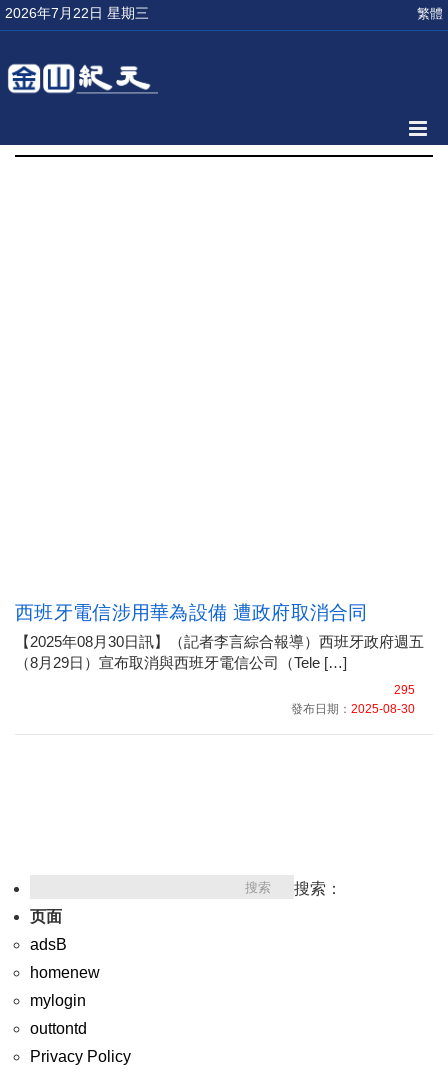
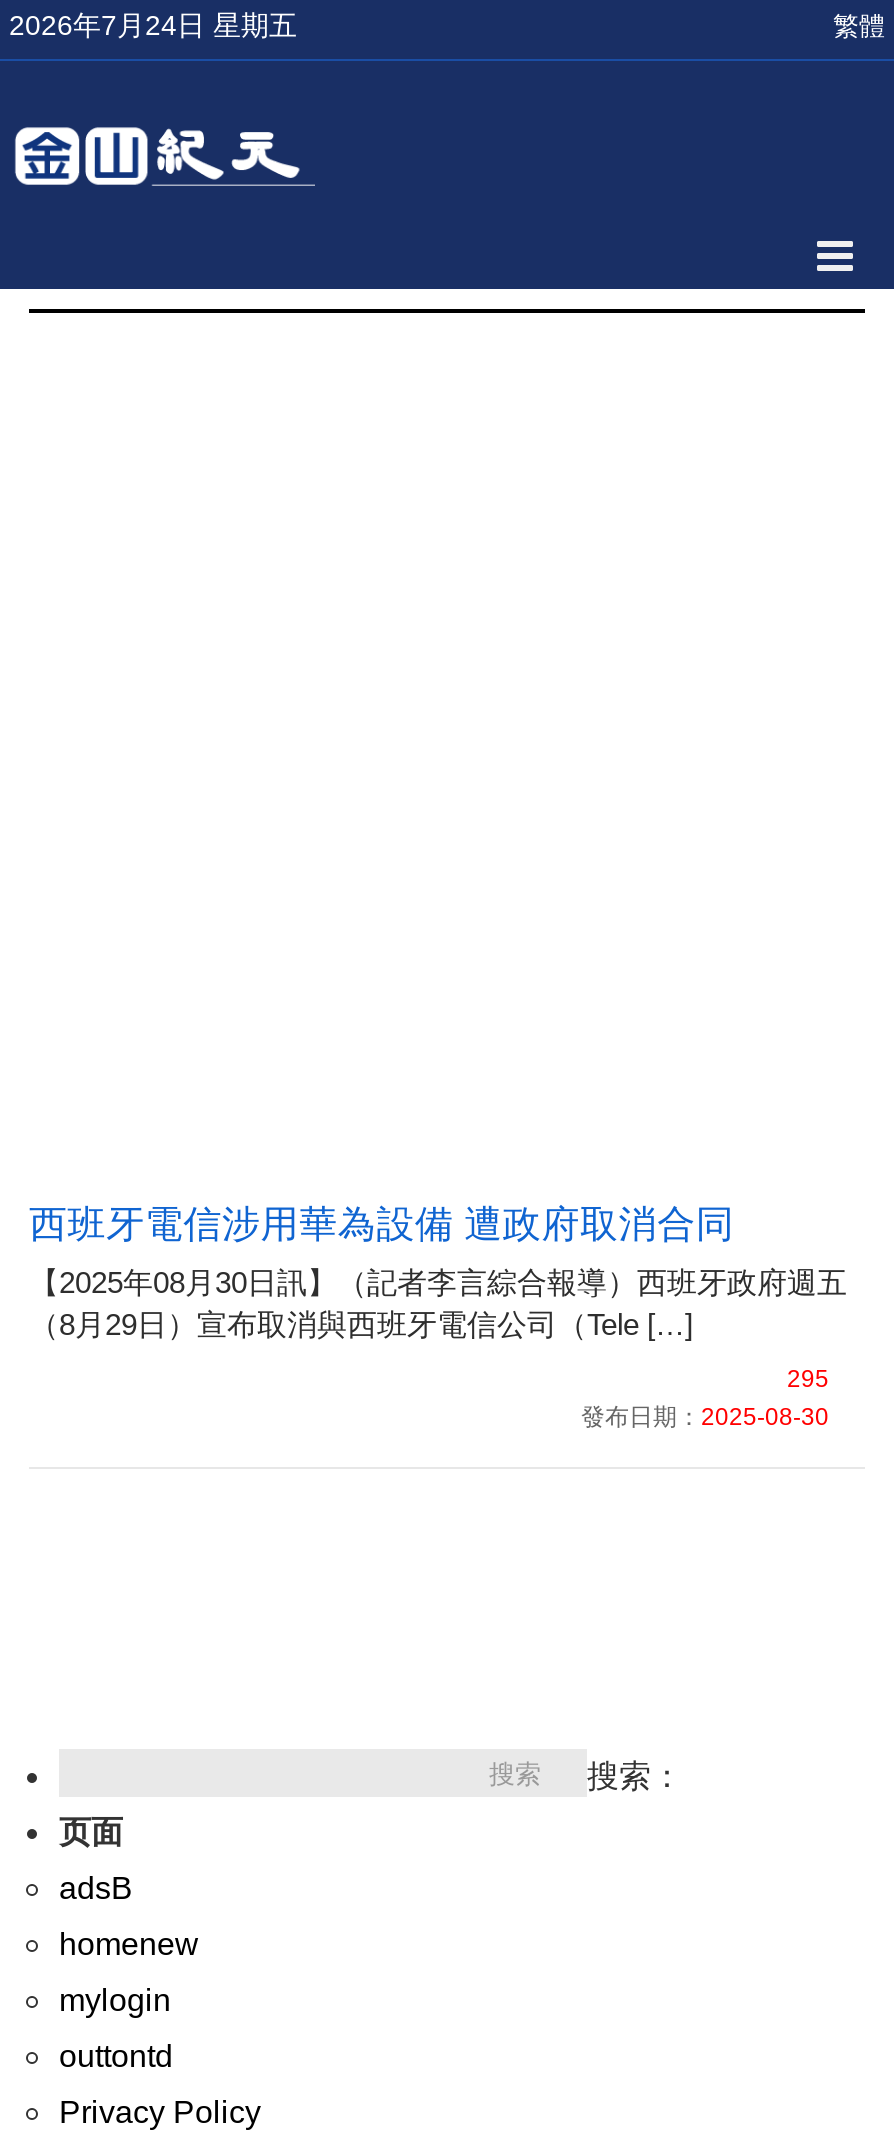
[5,5,149,21] 2026年7月22日 星期三 -> [9,9,297,41] 2026年7月24日 星期五

